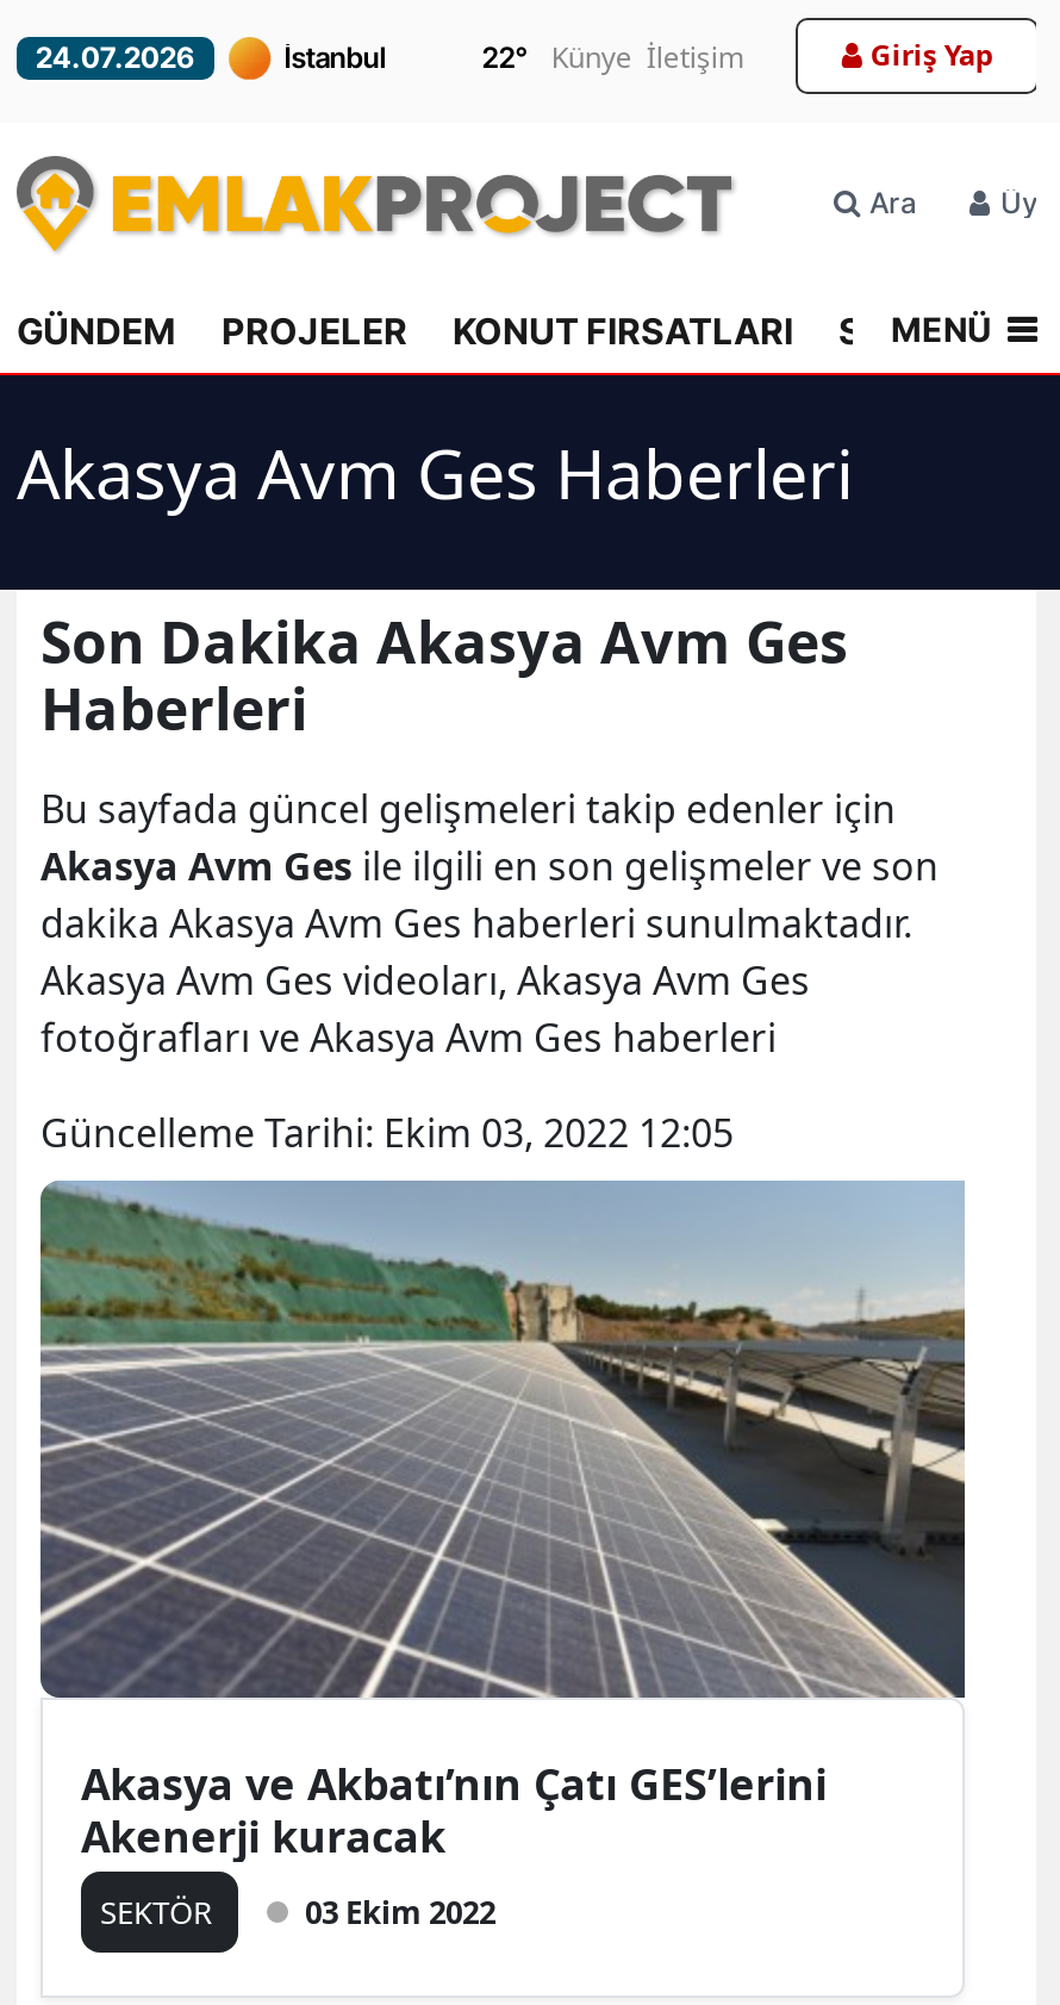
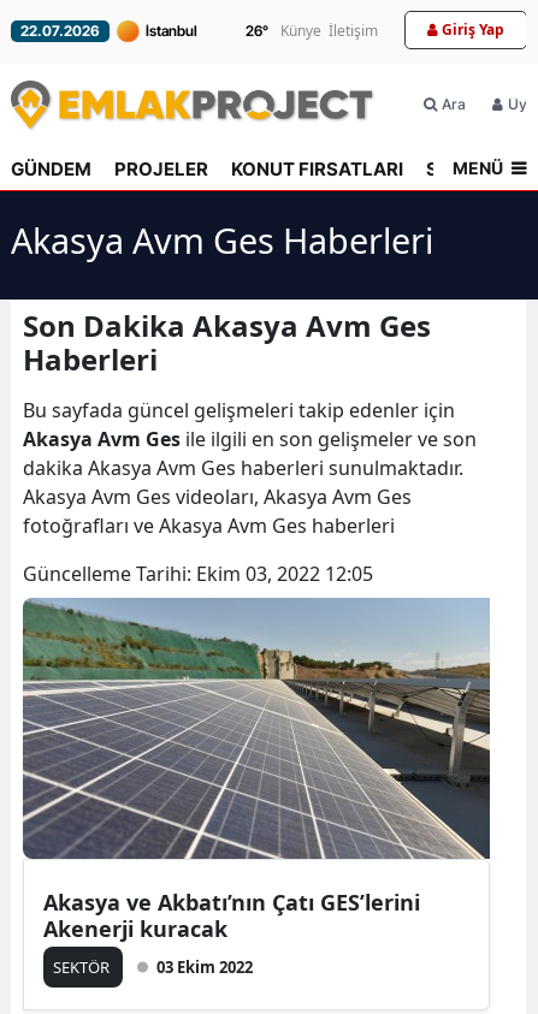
[36,39,195,75] 24.07.2026 -> [20,22,100,40] 22.07.2026
[482,37,744,77] 22° Künye İletişim -> [246,20,378,41] 26° Künye İletişim

